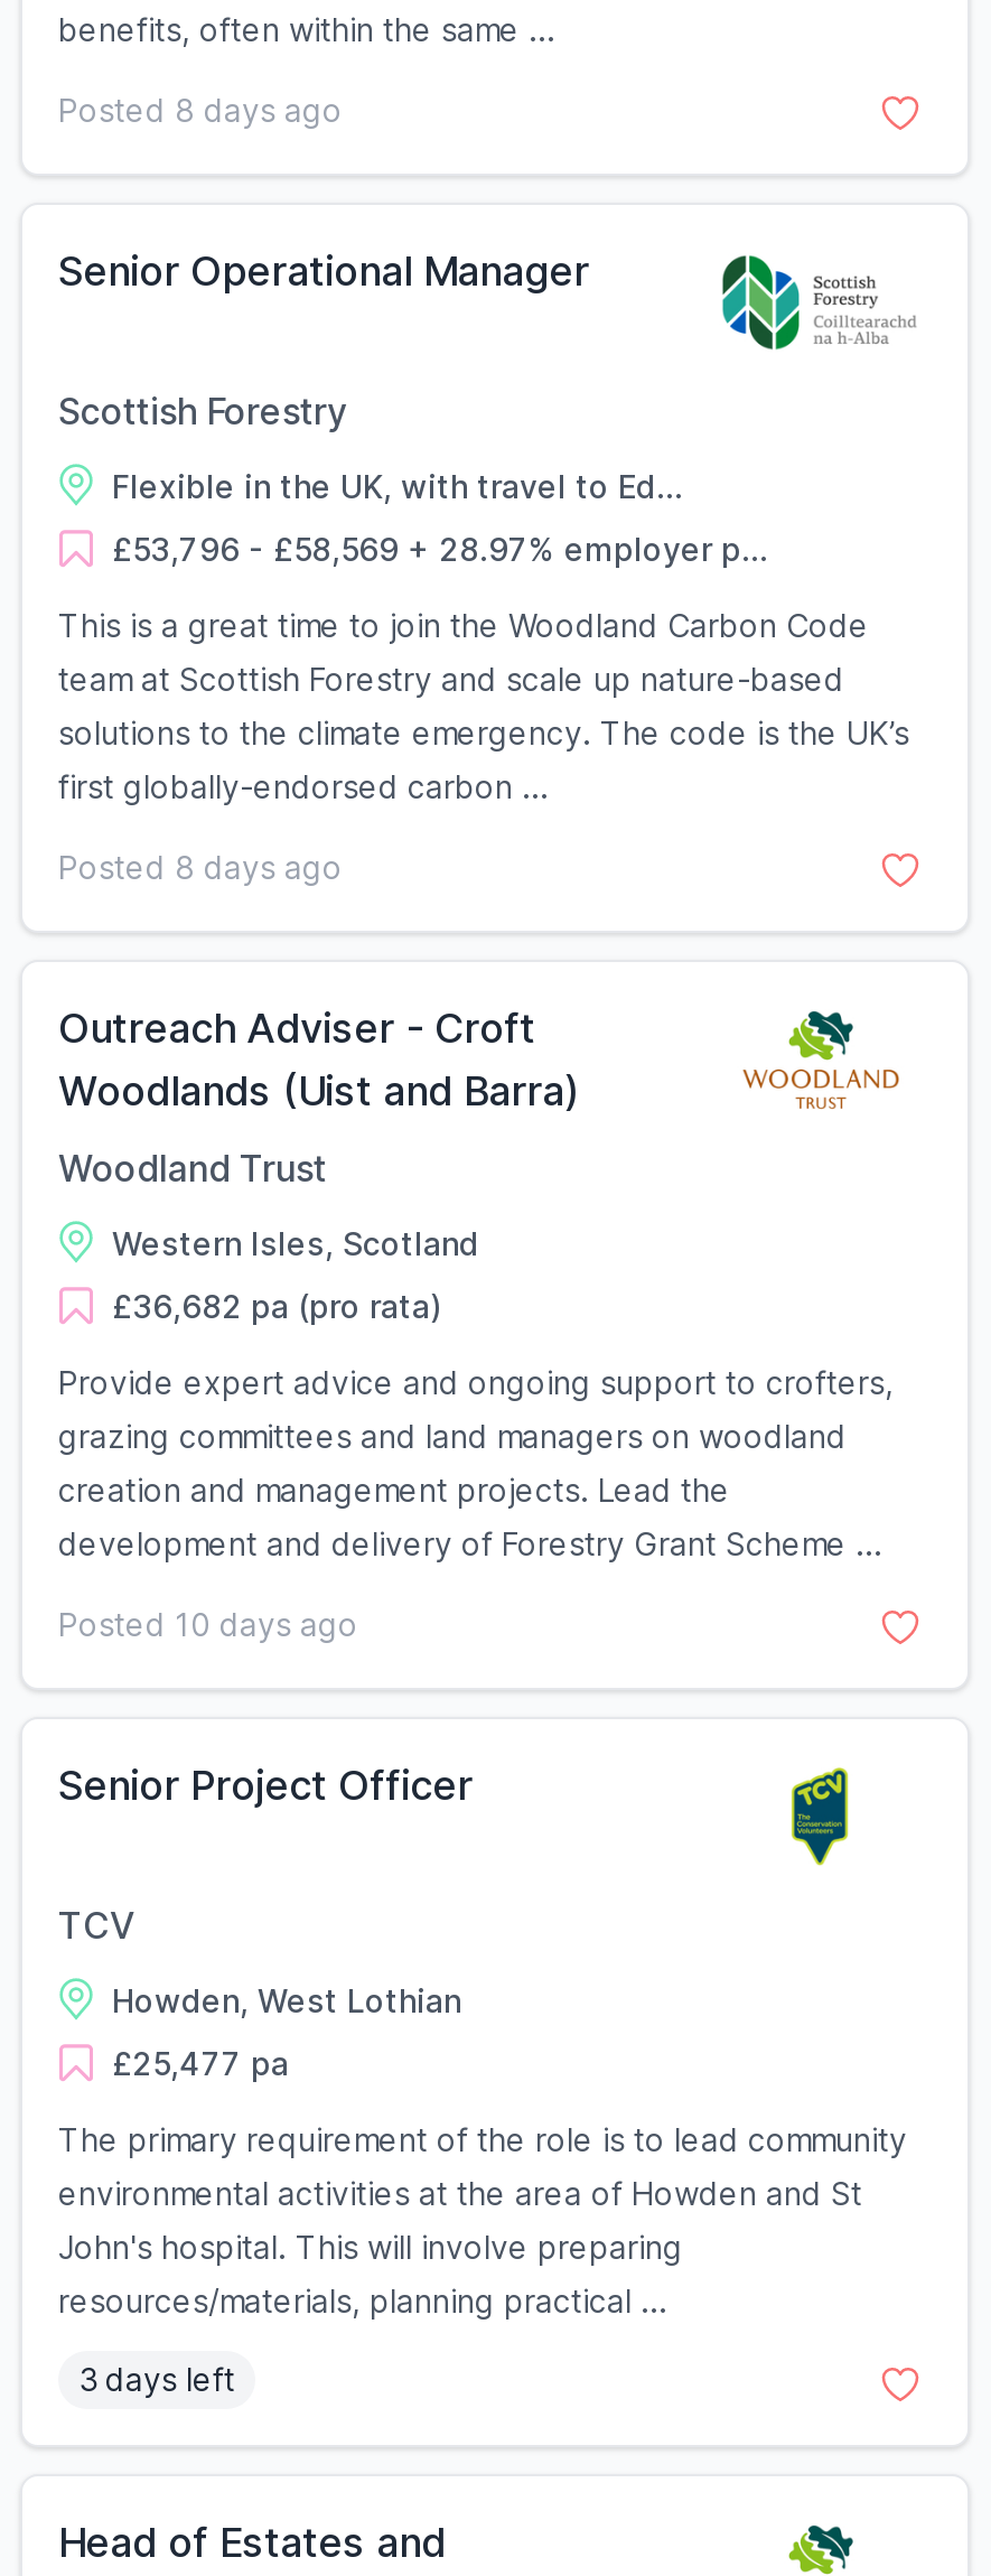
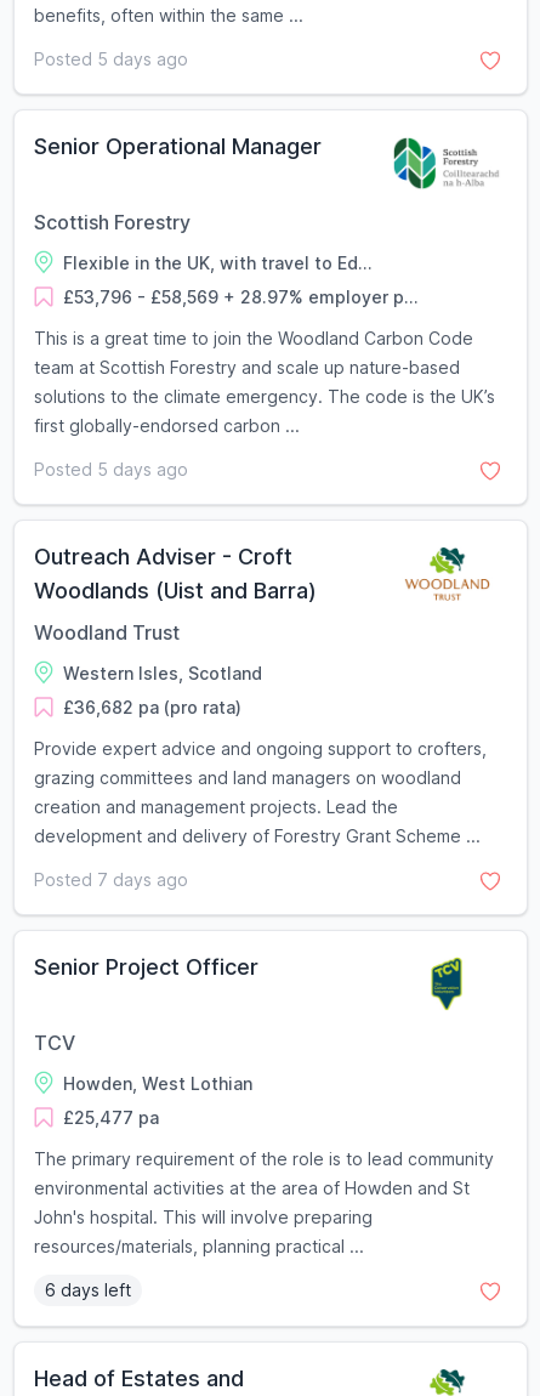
[58,90,343,128] Posted 8 days ago -> [34,49,188,69] Posted 5 days ago
[58,847,343,885] Posted 8 days ago -> [34,459,188,480] Posted 5 days ago
[58,1604,358,1642] Posted 10 days ago -> [34,869,188,890] Posted 7 days ago
[78,2361,235,2399] 3 days left -> [45,1279,131,1300] 6 days left

